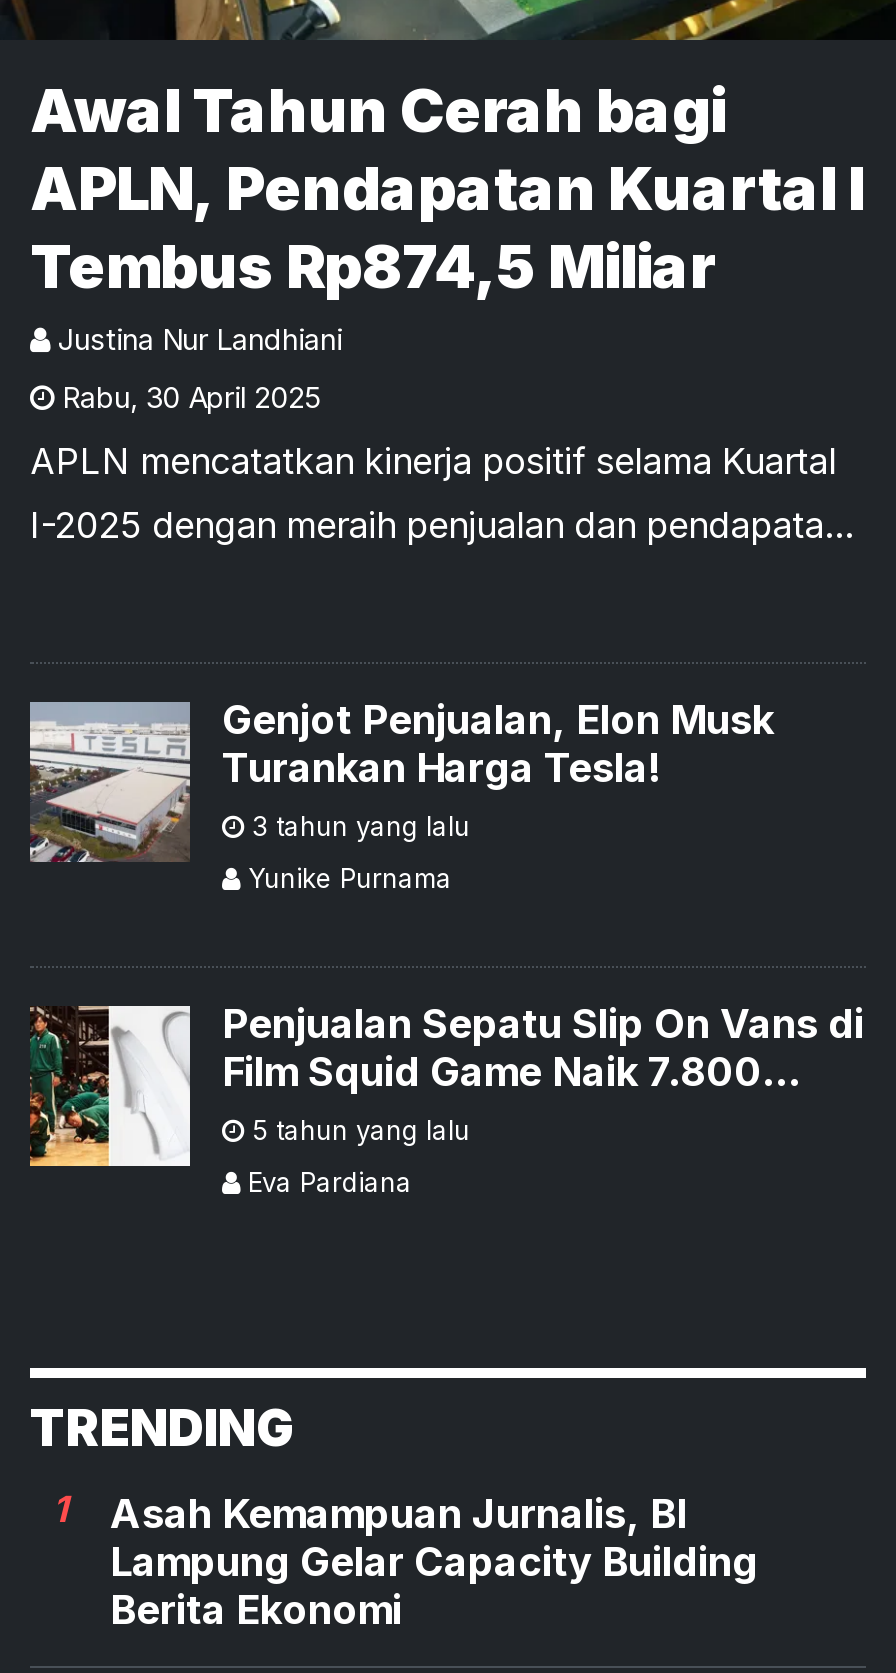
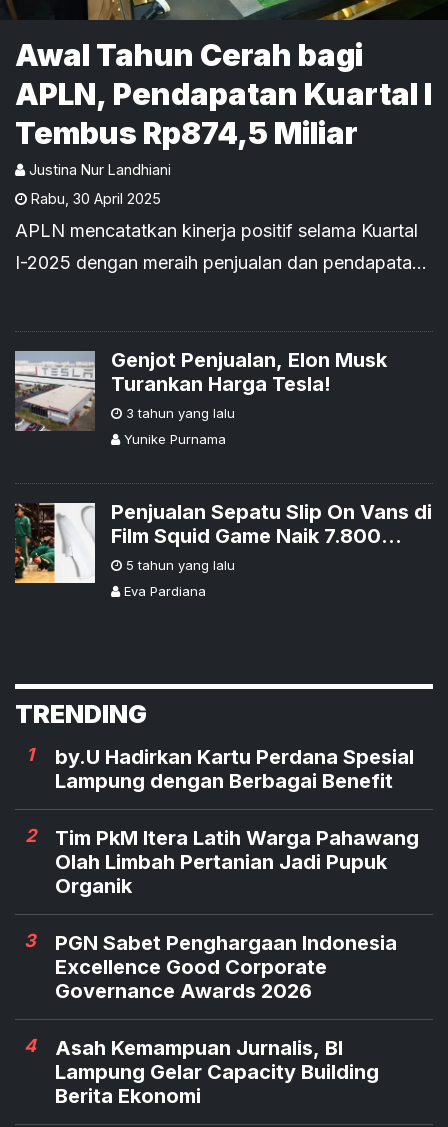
none -> [24,745,419,1056] by.U Hadirkan Kartu Perdana Spesial | Lampung dengan Berbagai Benefit | 2 | Tim PkM Itera Latih Warga Pahawang | Olah Limbah Pertanian Jadi Pupuk | Organik | 3 | PGN Sabet Penghargaan Indonesia | Excellence Good Corporate | Governance Awards 2026 | 4

